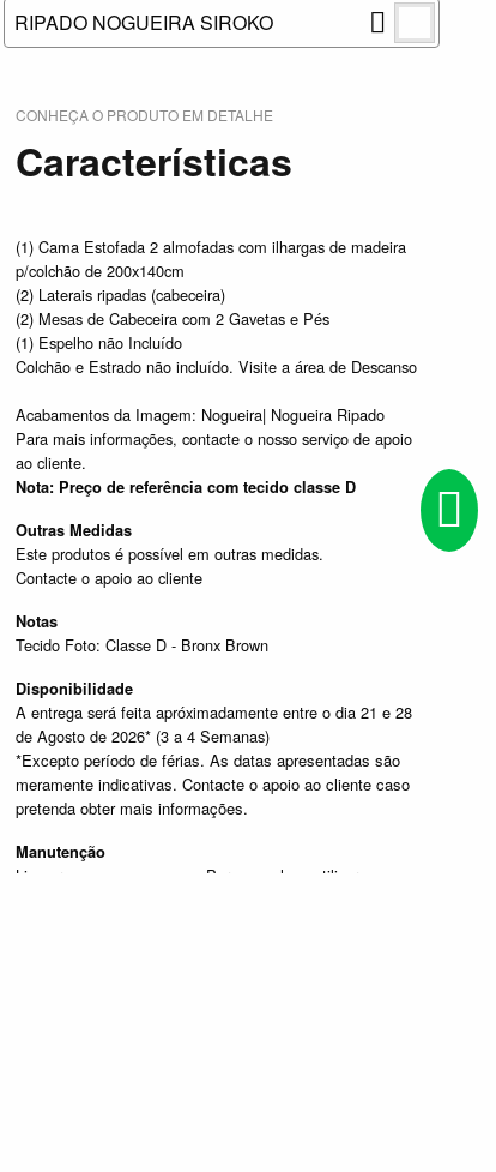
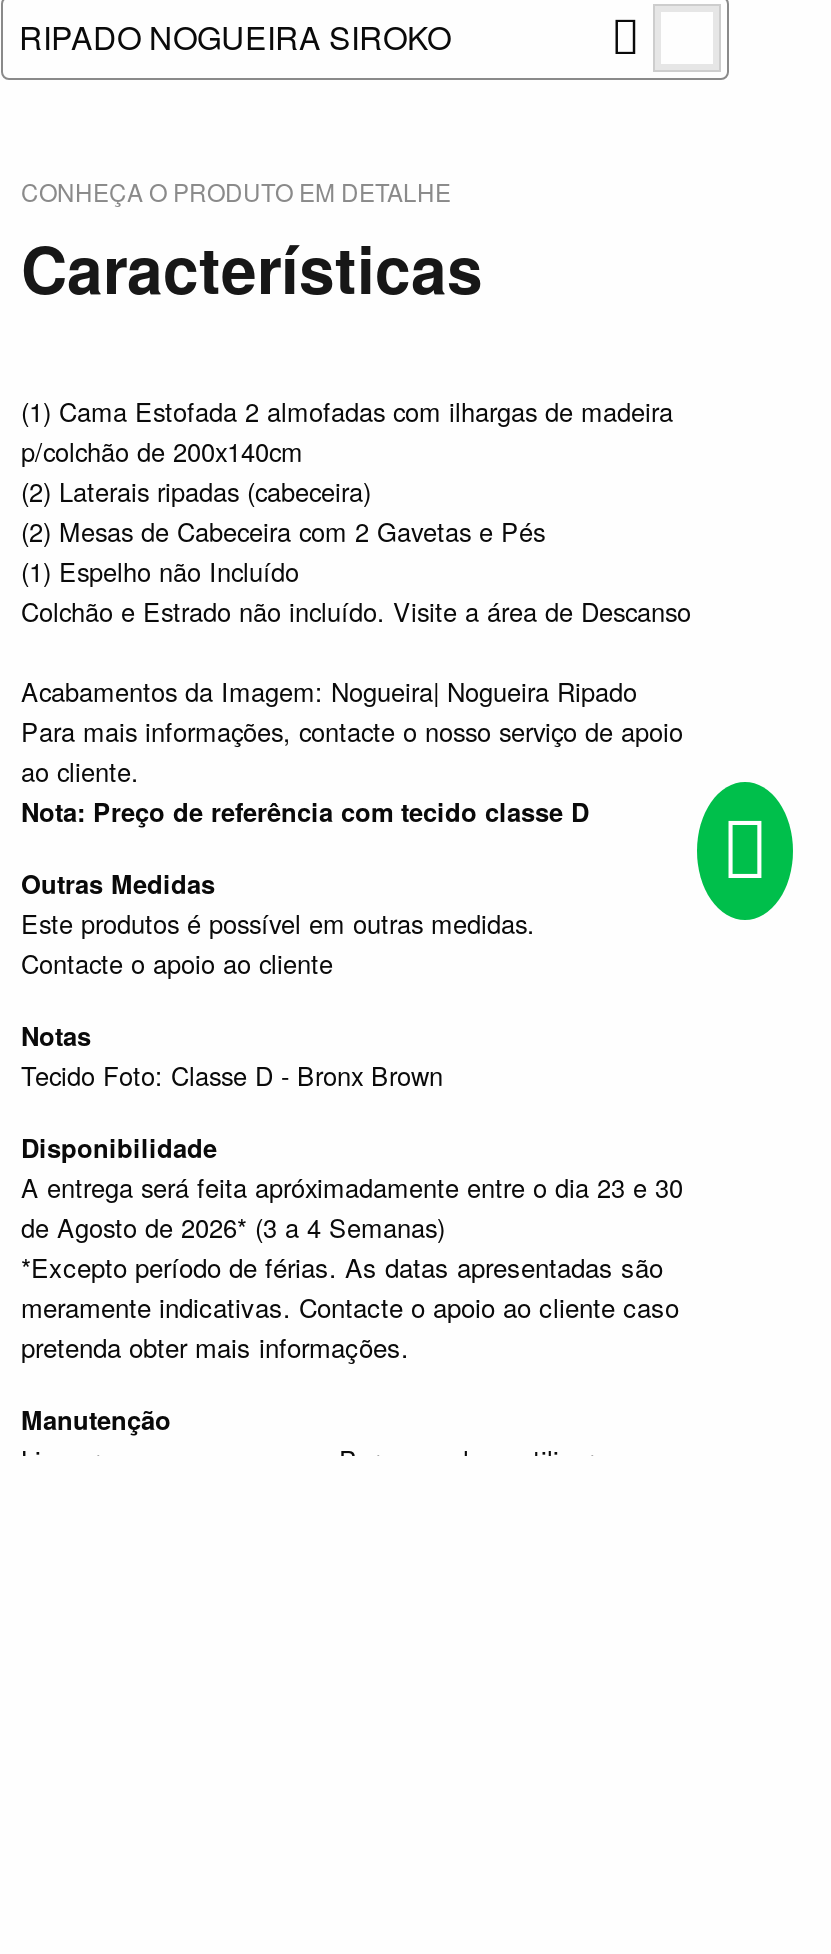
[16,701,412,723] A entrega será feita apróximadamente entre o dia 21 e 28 -> [21,1168,683,1206] A entrega será feita apróximadamente entre o dia 23 e 30

